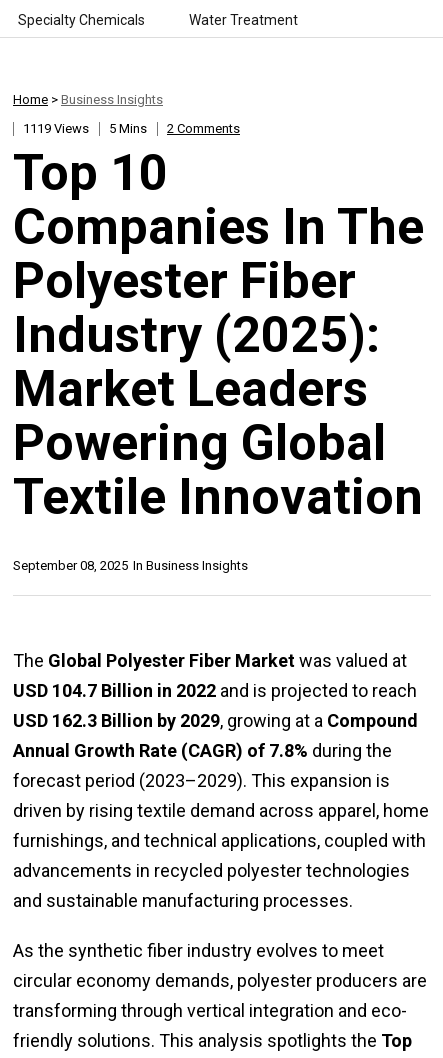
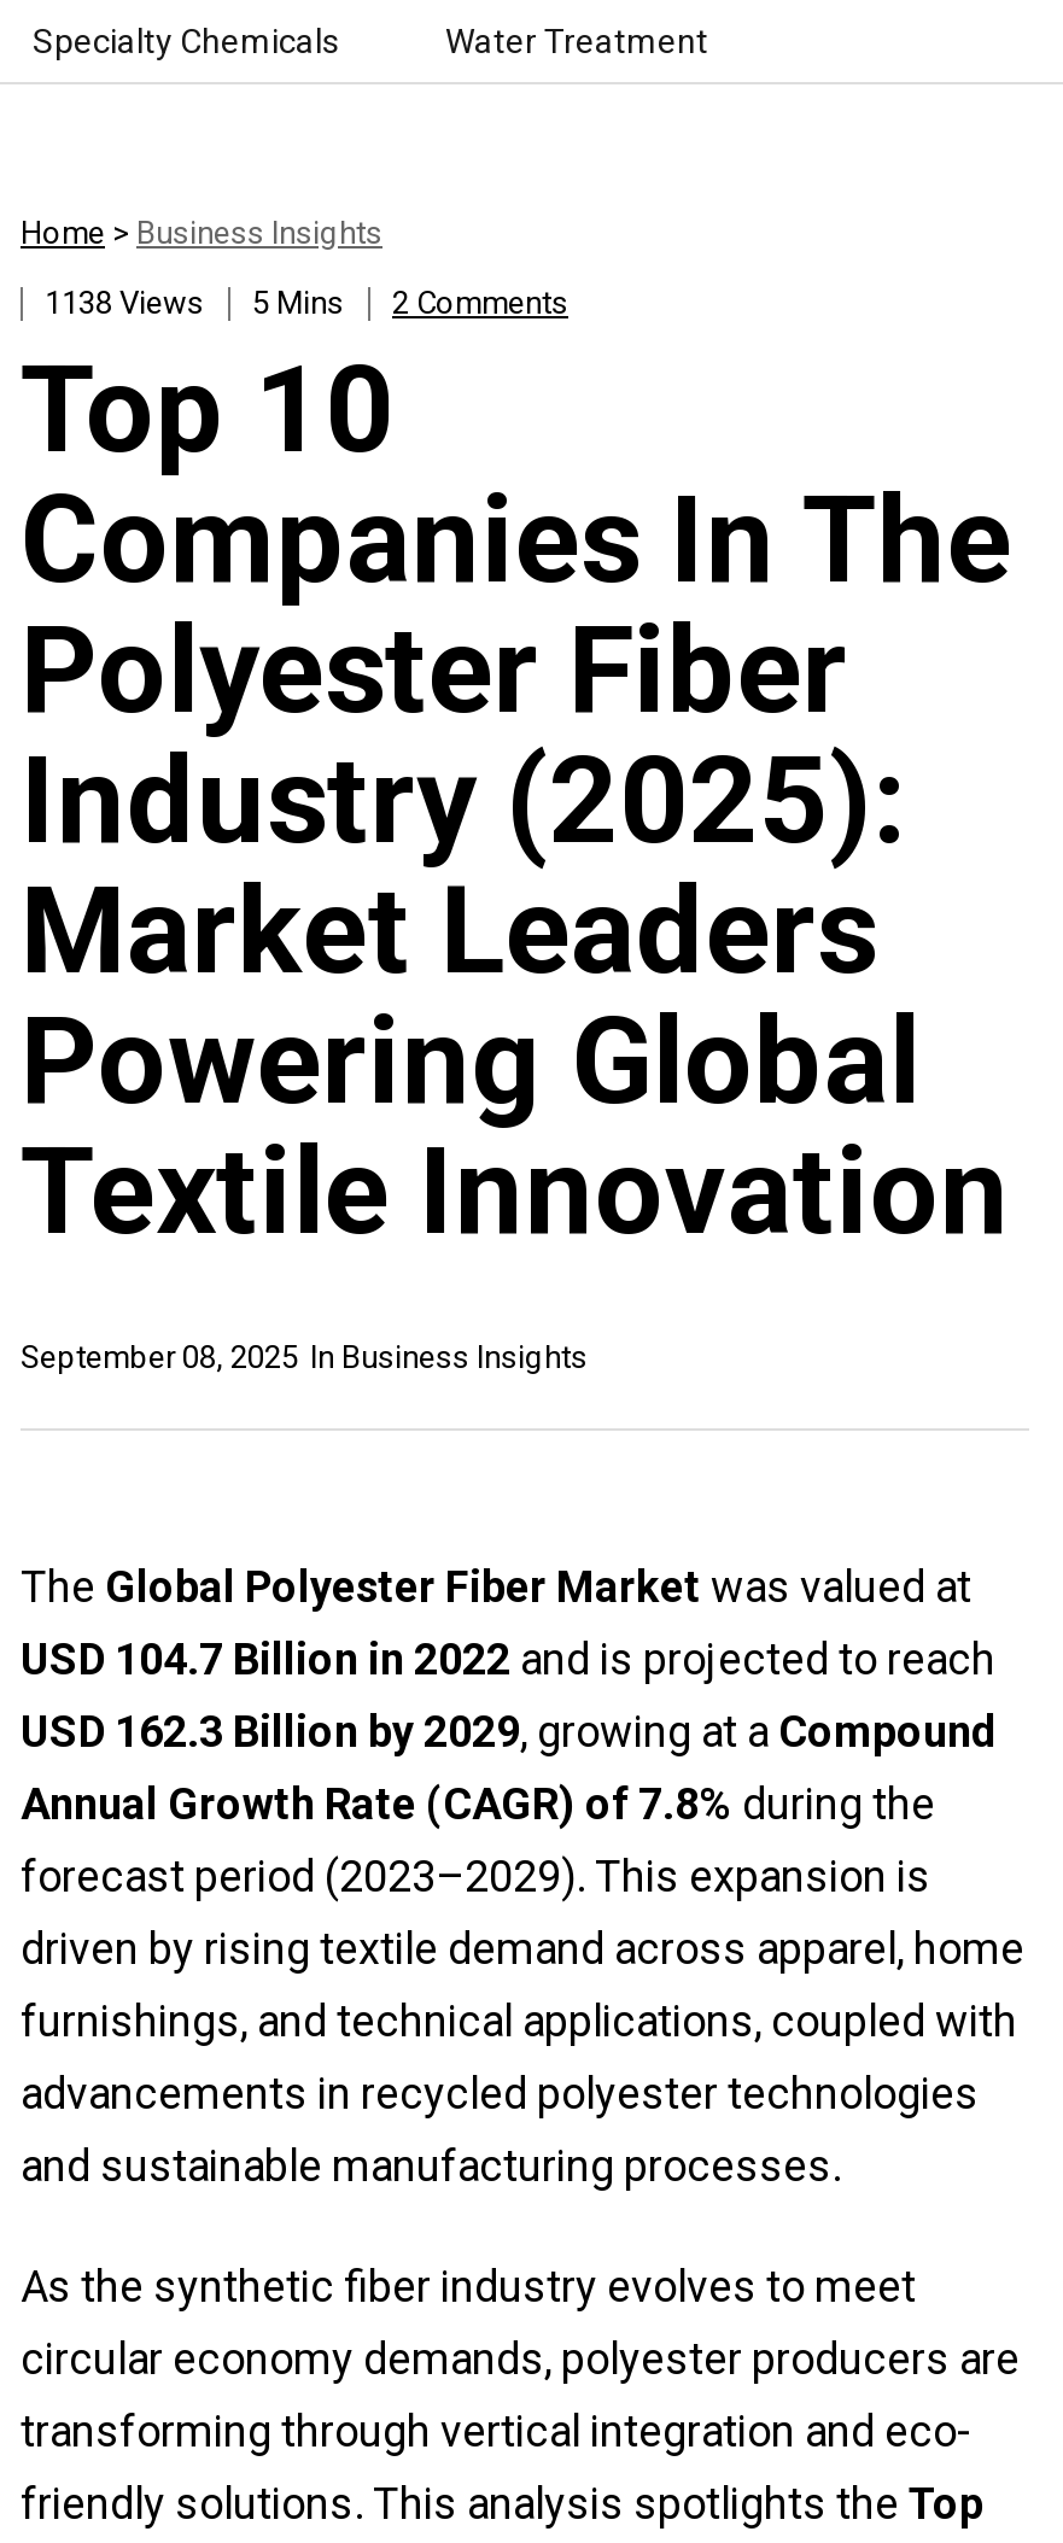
[23,121,240,136] 1119 Views 5 Mins 2 Comments -> [45,285,568,322] 1138 Views 5 Mins 2 Comments

